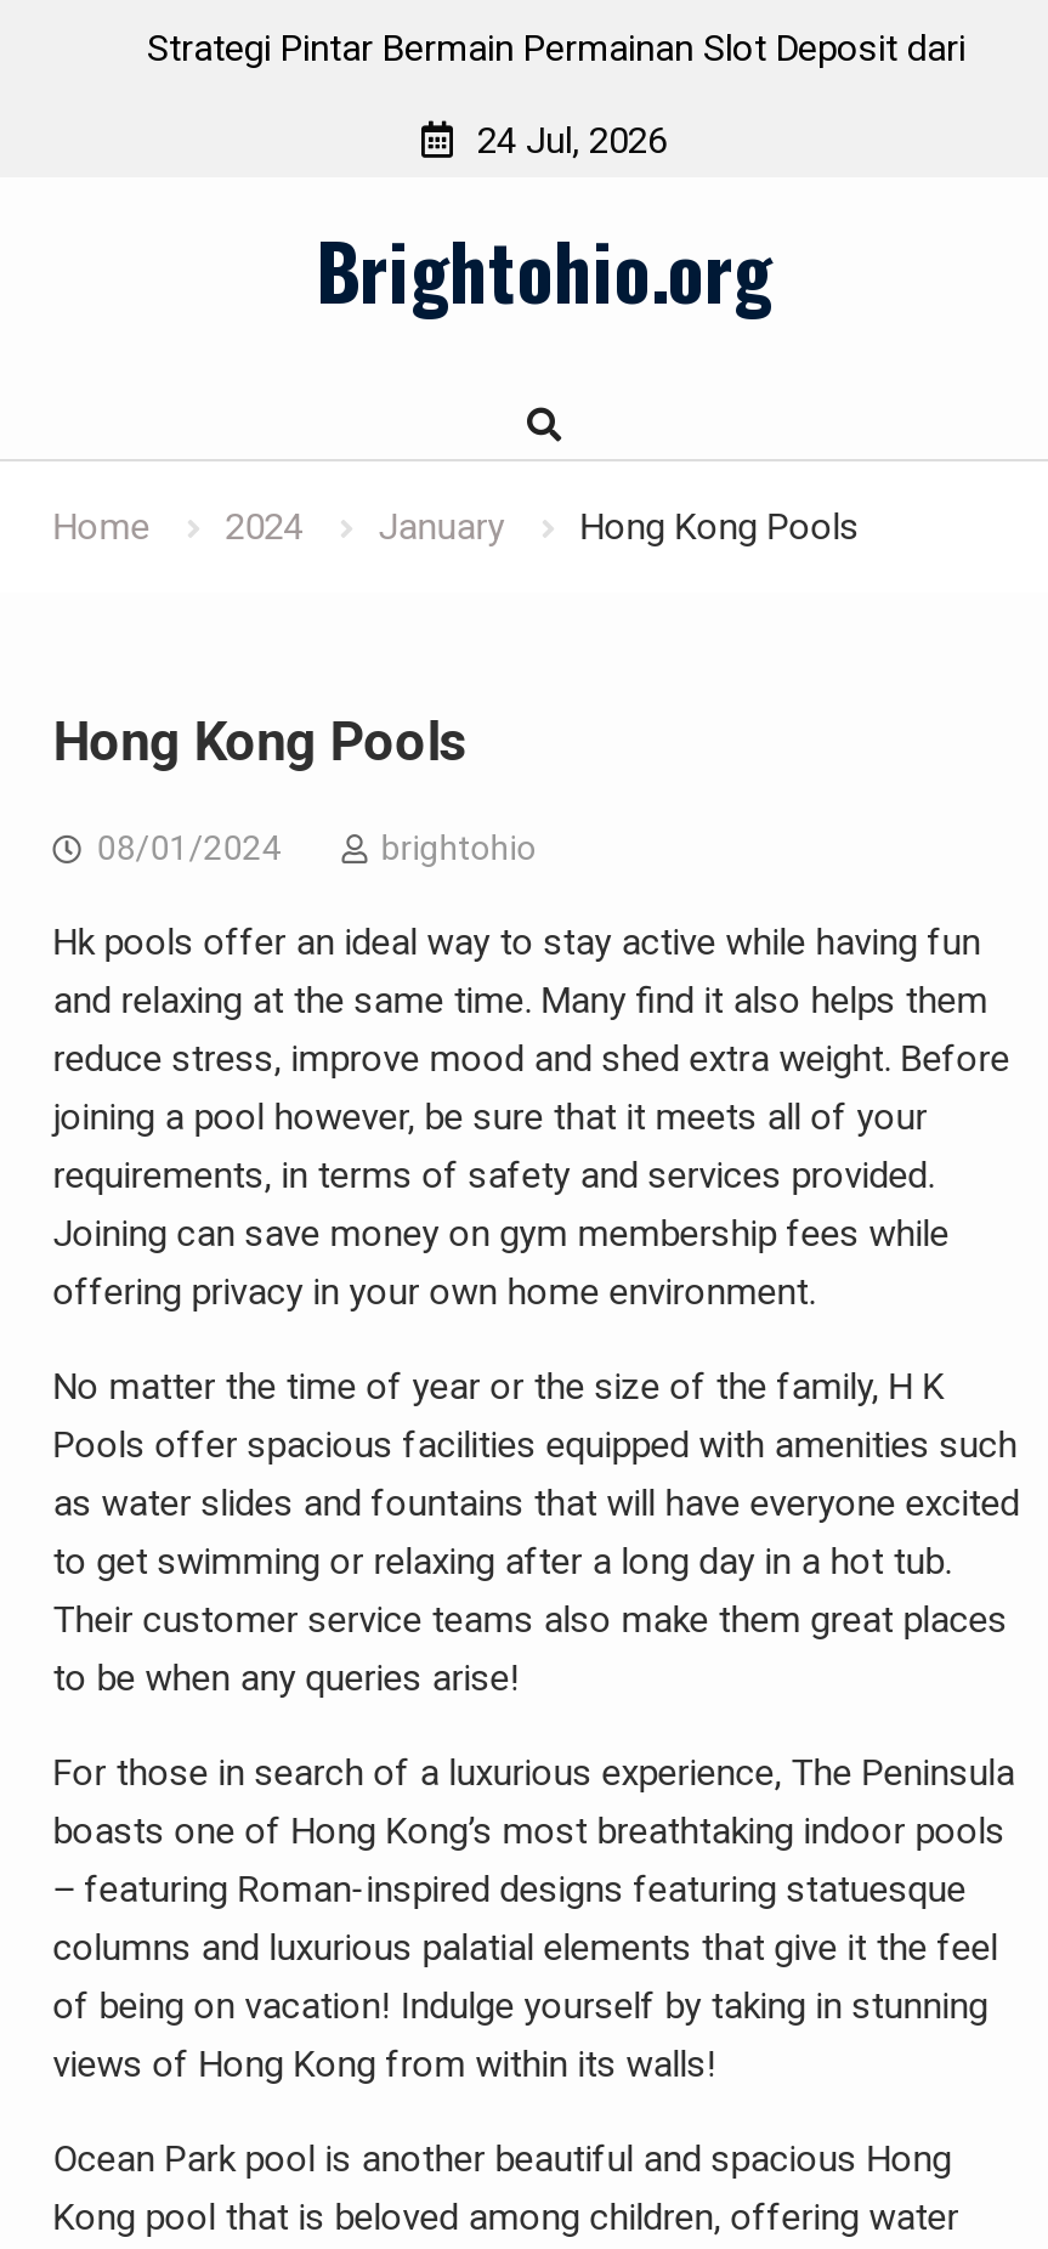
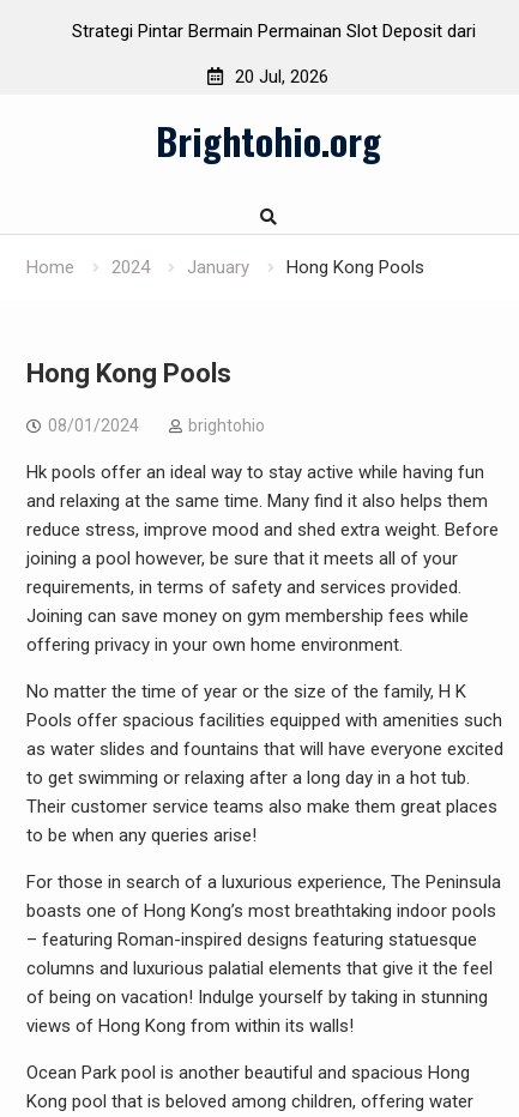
[477,119,667,163] 24 Jul, 2026 -> [236,66,329,87] 20 Jul, 2026

